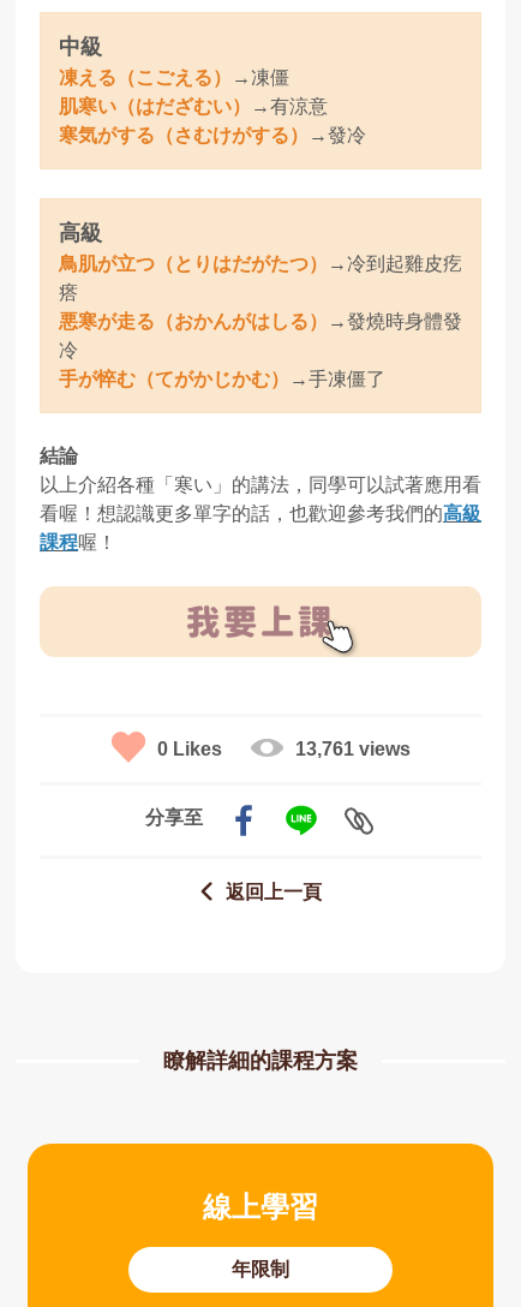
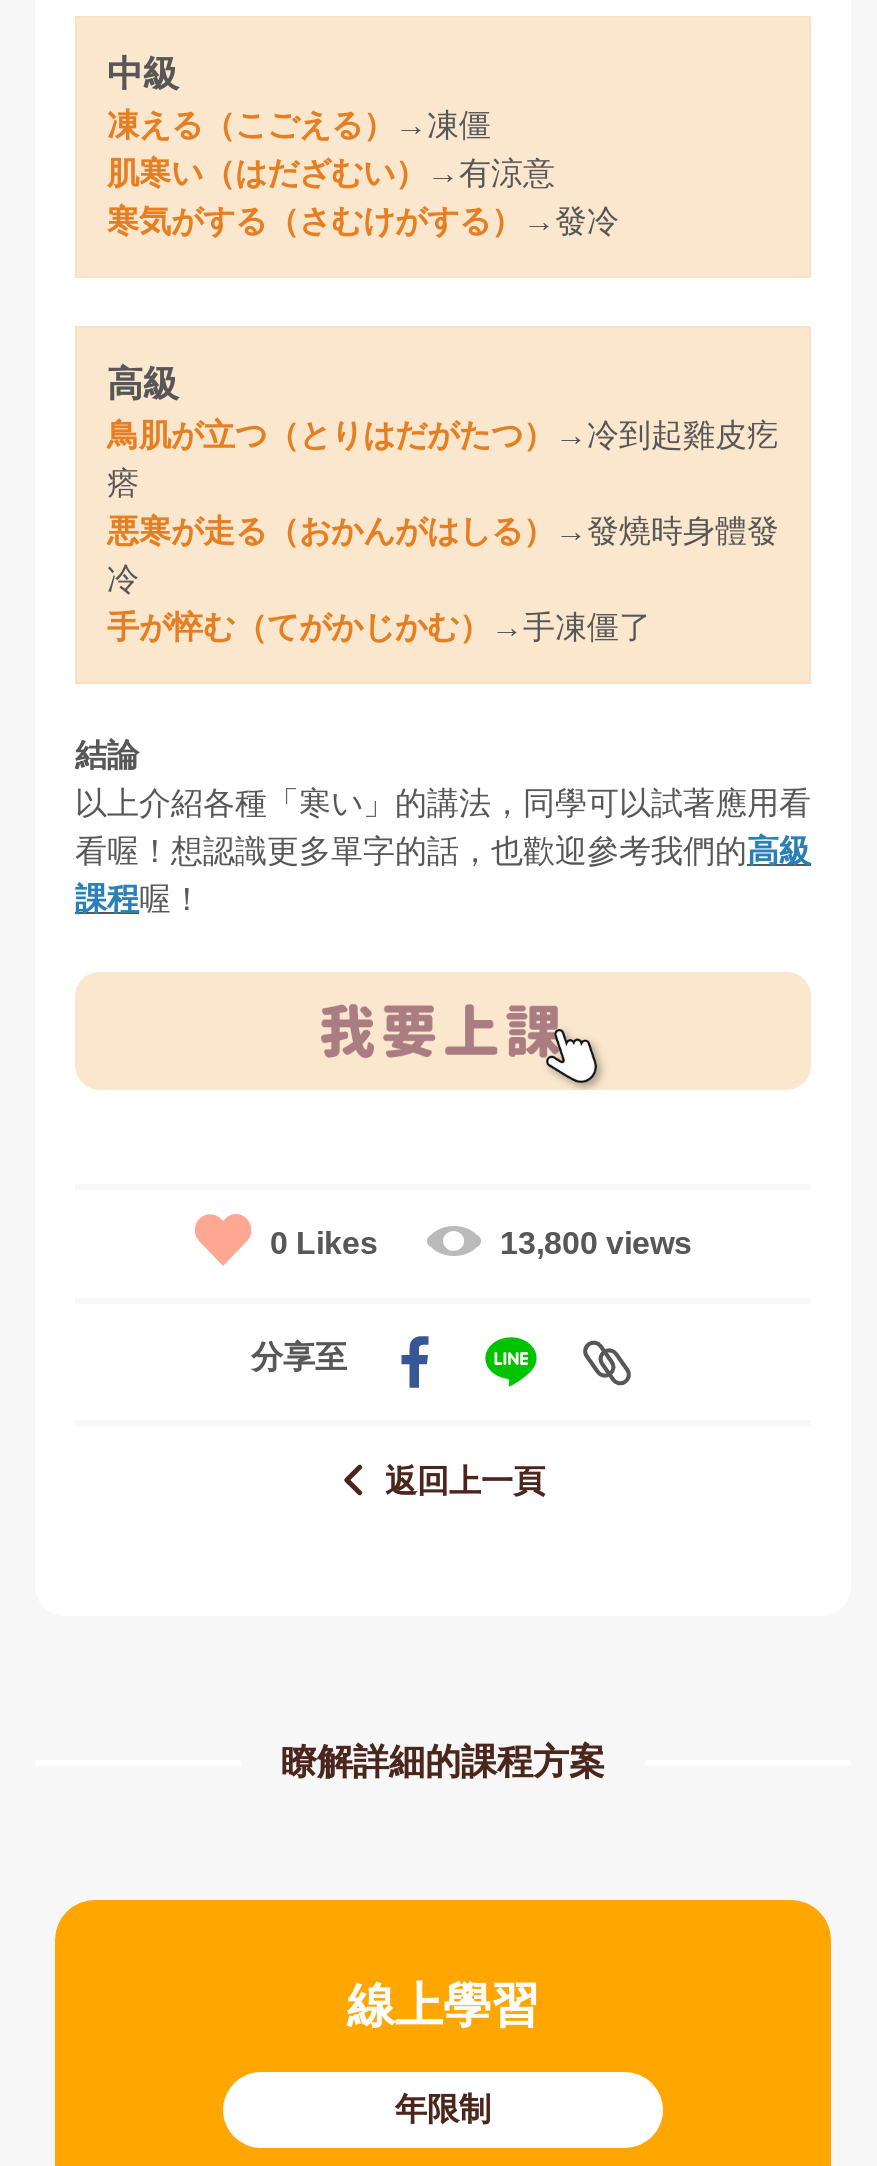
[295,738,410,759] 13,761 views -> [500,1225,692,1259] 13,800 views

